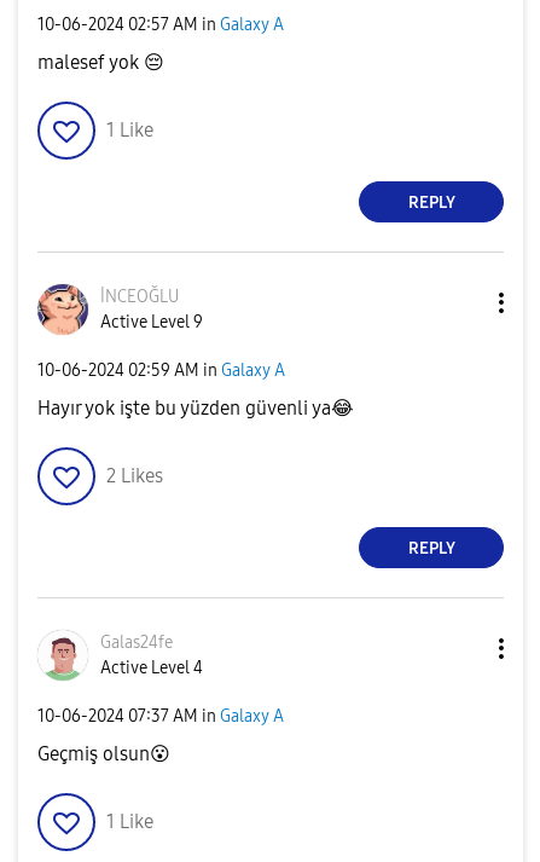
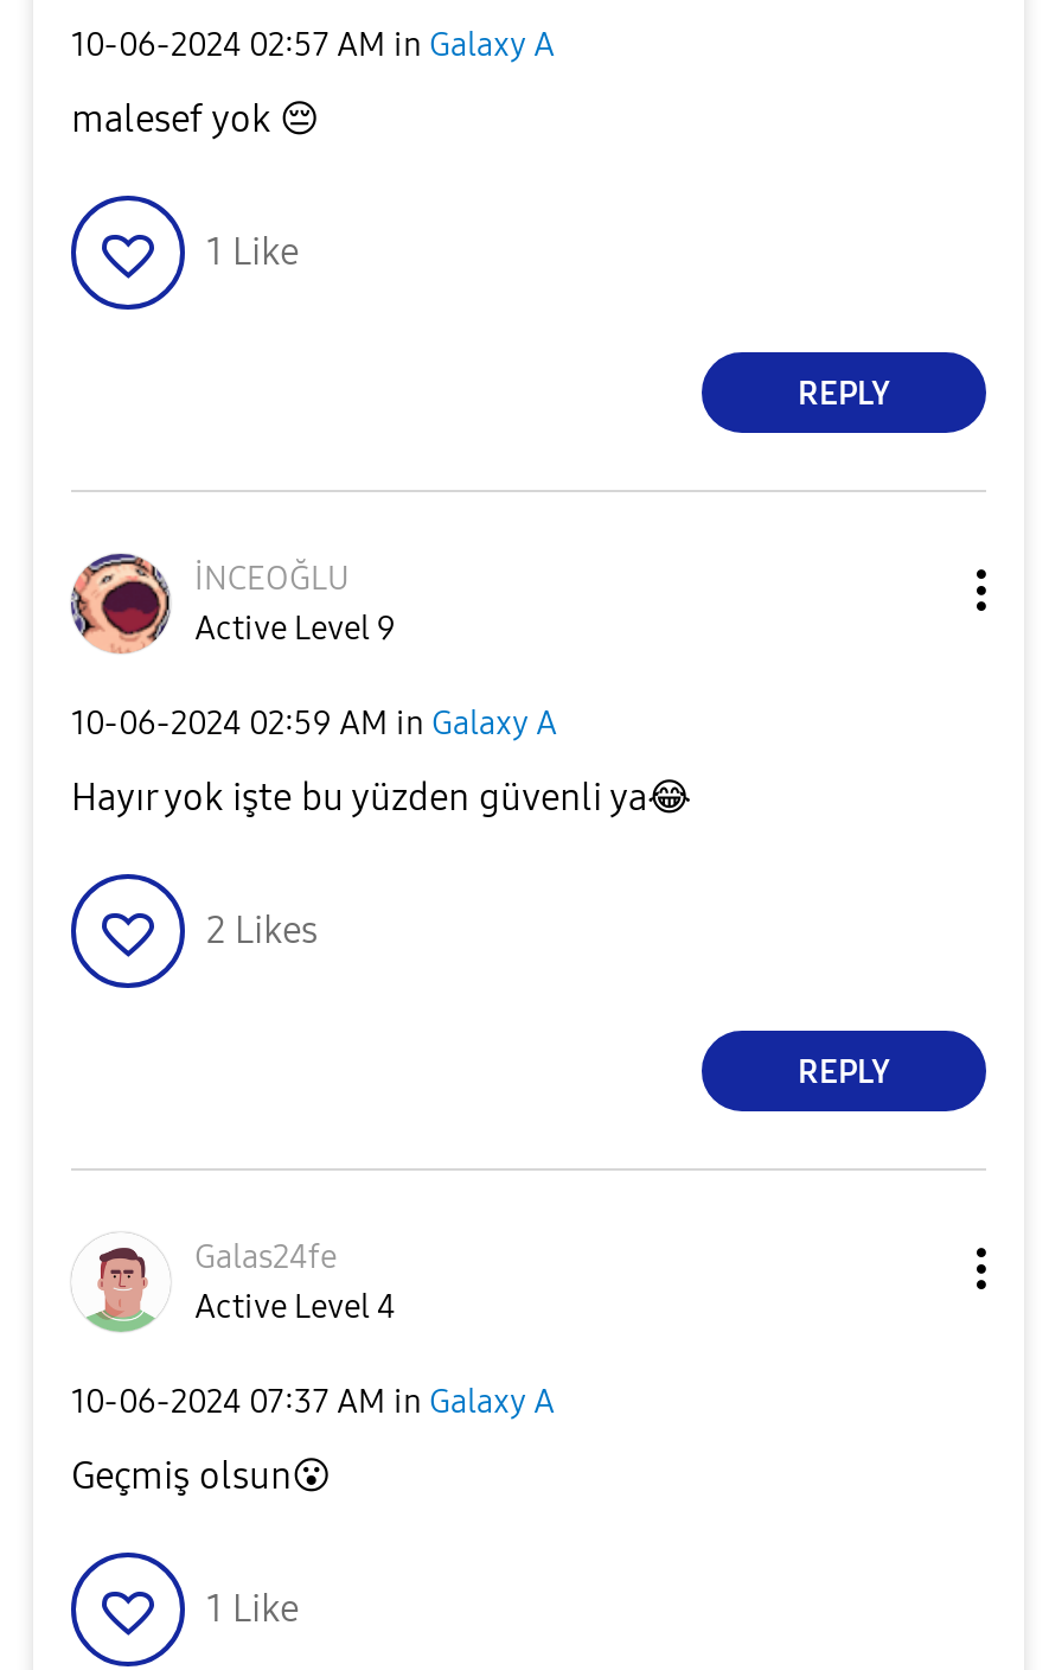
[39,285,88,326] [image] -> [76,563,171,639] [image]

